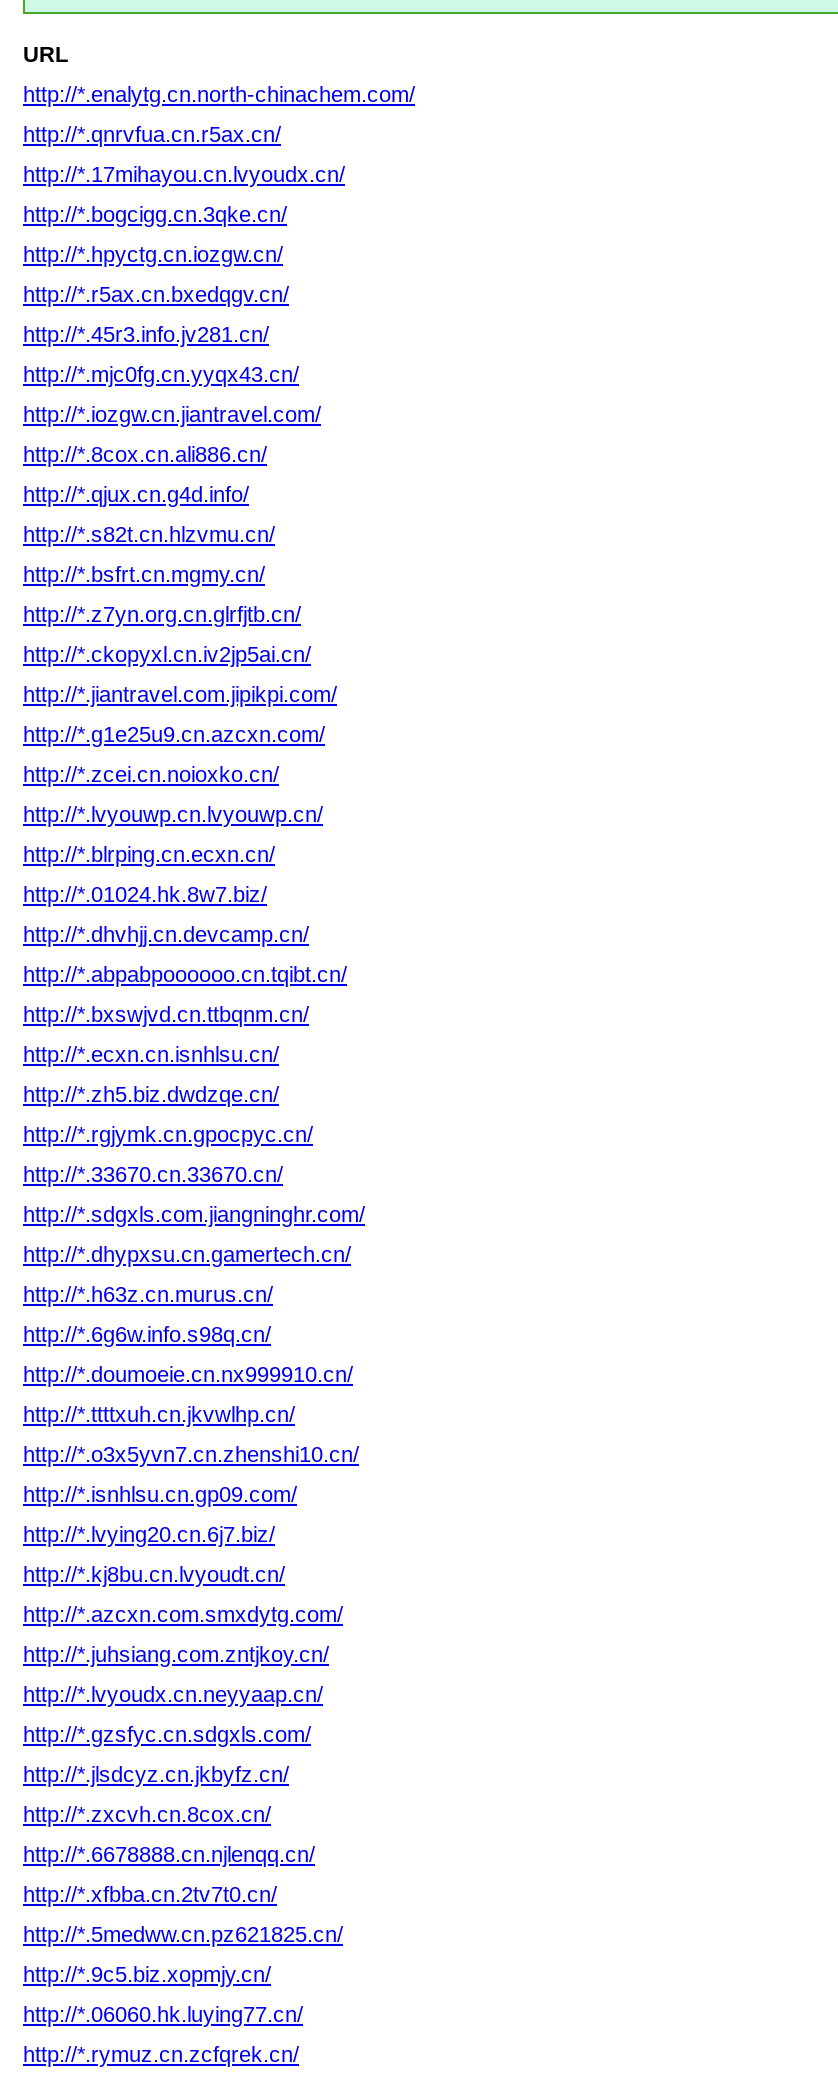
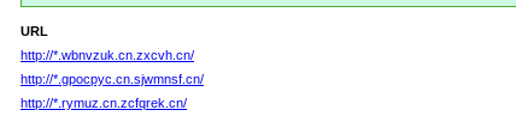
[23,82,415,2026] http://*.enalytg.cn.north-chinachem.com/ | http://*.qnrvfua.cn.r5ax.cn/ | http://*.17mihayou.cn.lvyoudx.cn/ | http://*.bogcigg.cn.3qke.cn/ | http://*.hpyctg.cn.iozgw.cn/ | http://*.r5ax.cn.bxedqgv.cn/ | http://*.45r3.info.jv281.cn/ | http://*.mjc0fg.cn.yyqx43.cn/ | http://*.iozgw.cn.jiantravel.com/ | http://*.8cox.cn.ali886.cn/ | http://*.qjux.cn.g4d.info/ | http://*.s82t.cn.hlzvmu.cn/ | http://*.bsfrt.cn.mgmy.cn/ | http://*.z7yn.org.cn.glrfjtb.cn/ | http://*.ckopyxl.cn.iv2jp5ai.cn/ | http://*.jiantravel.com.jipikpi.com/ | http://*.g1e25u9.cn.azcxn.com/ | http://*.zcei.cn.noioxko.cn/ | http://*.lvyouwp.cn.lvyouwp.cn/ | http://*.blrping.cn.ecxn.cn/ | http://*.01024.hk.8w7.biz/ | http://*.dhvhjj.cn.devcamp.cn/ | http://*.abpabpoooooo.cn.tqibt.cn/ | http://*.bxswjvd.cn.ttbqnm.cn/ | http://*.ecxn.cn.isnhlsu.cn/ | http://*.zh5.biz.dwdzqe.cn/ | http://*.rgjymk.cn.gpocpyc.cn/ | http://*.33670.cn.33670.cn/ | http://*.sdgxls.com.jiangninghr.com/ | http://*.dhypxsu.cn.gamertech.cn/ | http://*.h63z.cn.murus.cn/ | http://*.6g6w.info.s98q.cn/ | http://*.doumoeie.cn.nx999910.cn/ | http://*.ttttxuh.cn.jkvwlhp.cn/ | http://*.o3x5yvn7.cn.zhenshi10.cn/ | http://*.isnhlsu.cn.gp09.com/ | http://*.lvying20.cn.6j7.biz/ | http://*.kj8bu.cn.lvyoudt.cn/ | http://*.azcxn.com.smxdytg.com/ | http://*.juhsiang.com.zntjkoy.cn/ | http://*.lvyoudx.cn.neyyaap.cn/ | http://*.gzsfyc.cn.sdgxls.com/ | http://*.jlsdcyz.cn.jkbyfz.cn/ | http://*.zxcvh.cn.8cox.cn/ | http://*.6678888.cn.njlenqq.cn/ | http://*.xfbba.cn.2tv7t0.cn/ | http://*.5medww.cn.pz621825.cn/ | http://*.9c5.biz.xopmjy.cn/ | http://*.06060.hk.luying77.cn/ -> [20,48,204,86] http://*.wbnvzuk.cn.zxcvh.cn/ | http://*.gpocpyc.cn.sjwmnsf.cn/

